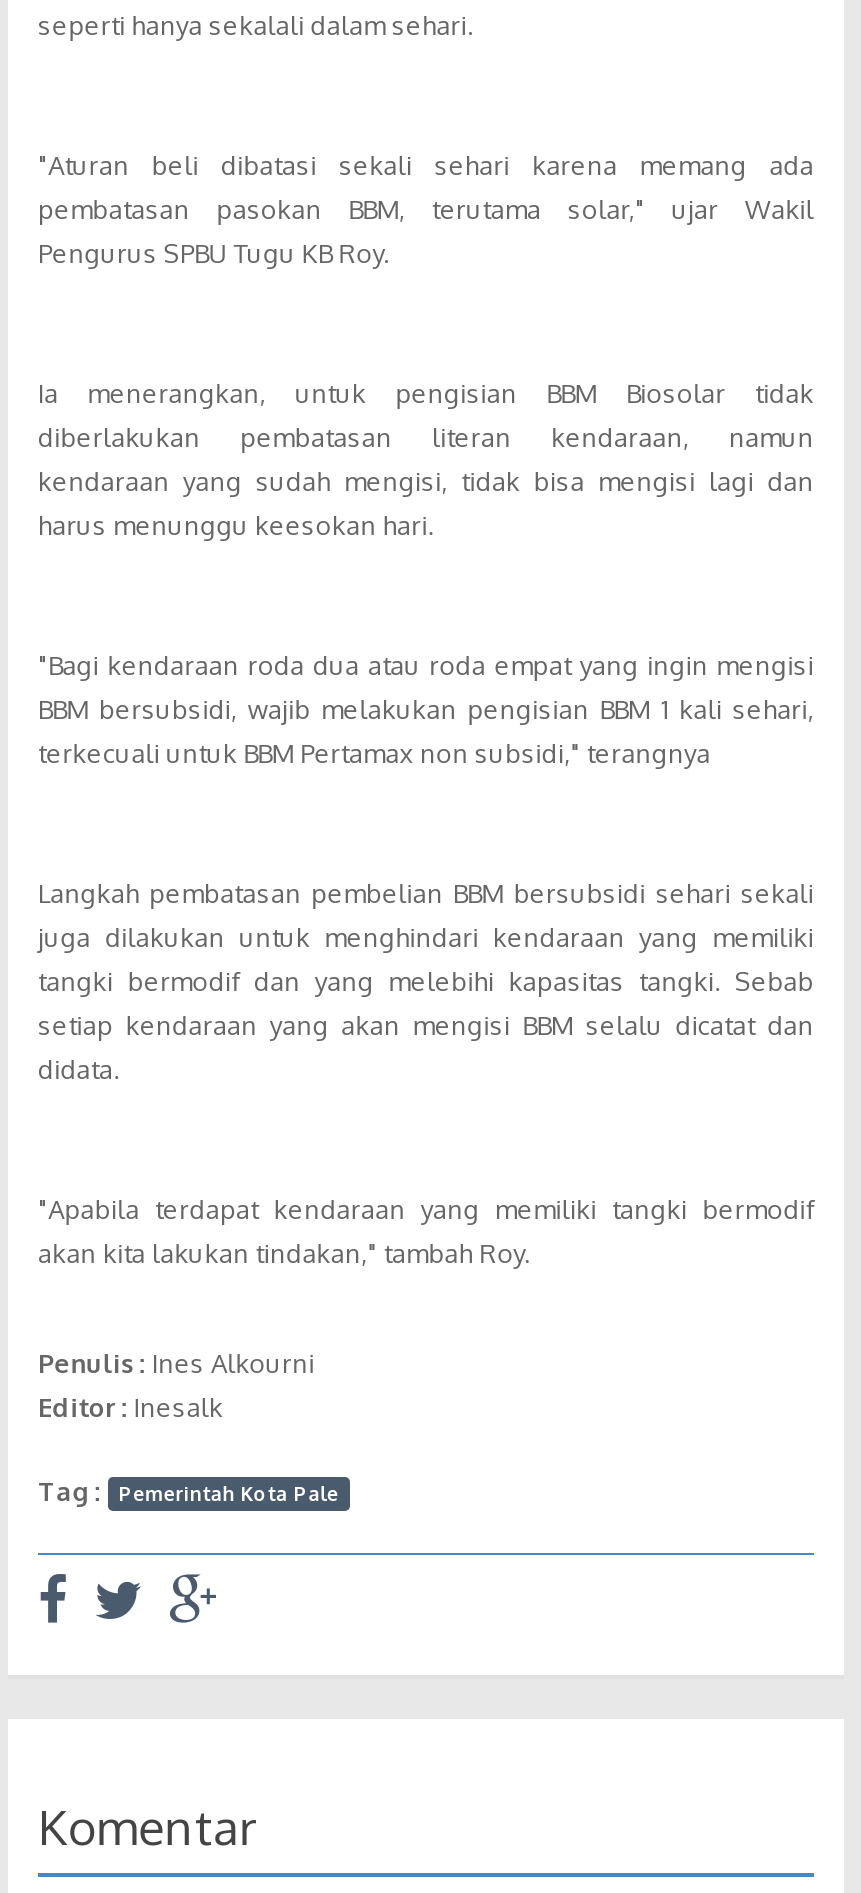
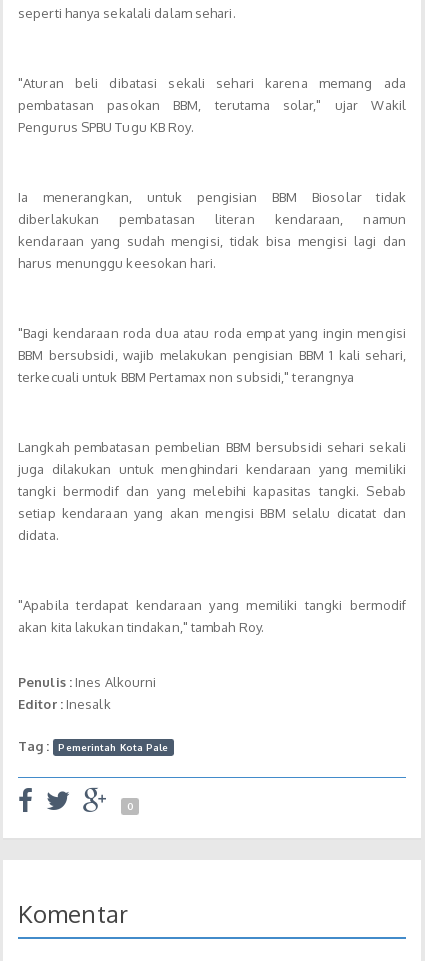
none -> [126,800,134,812] 0

